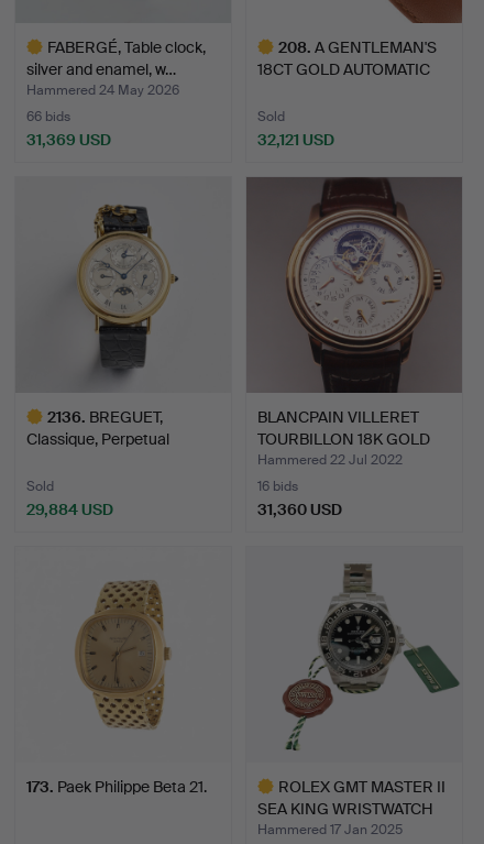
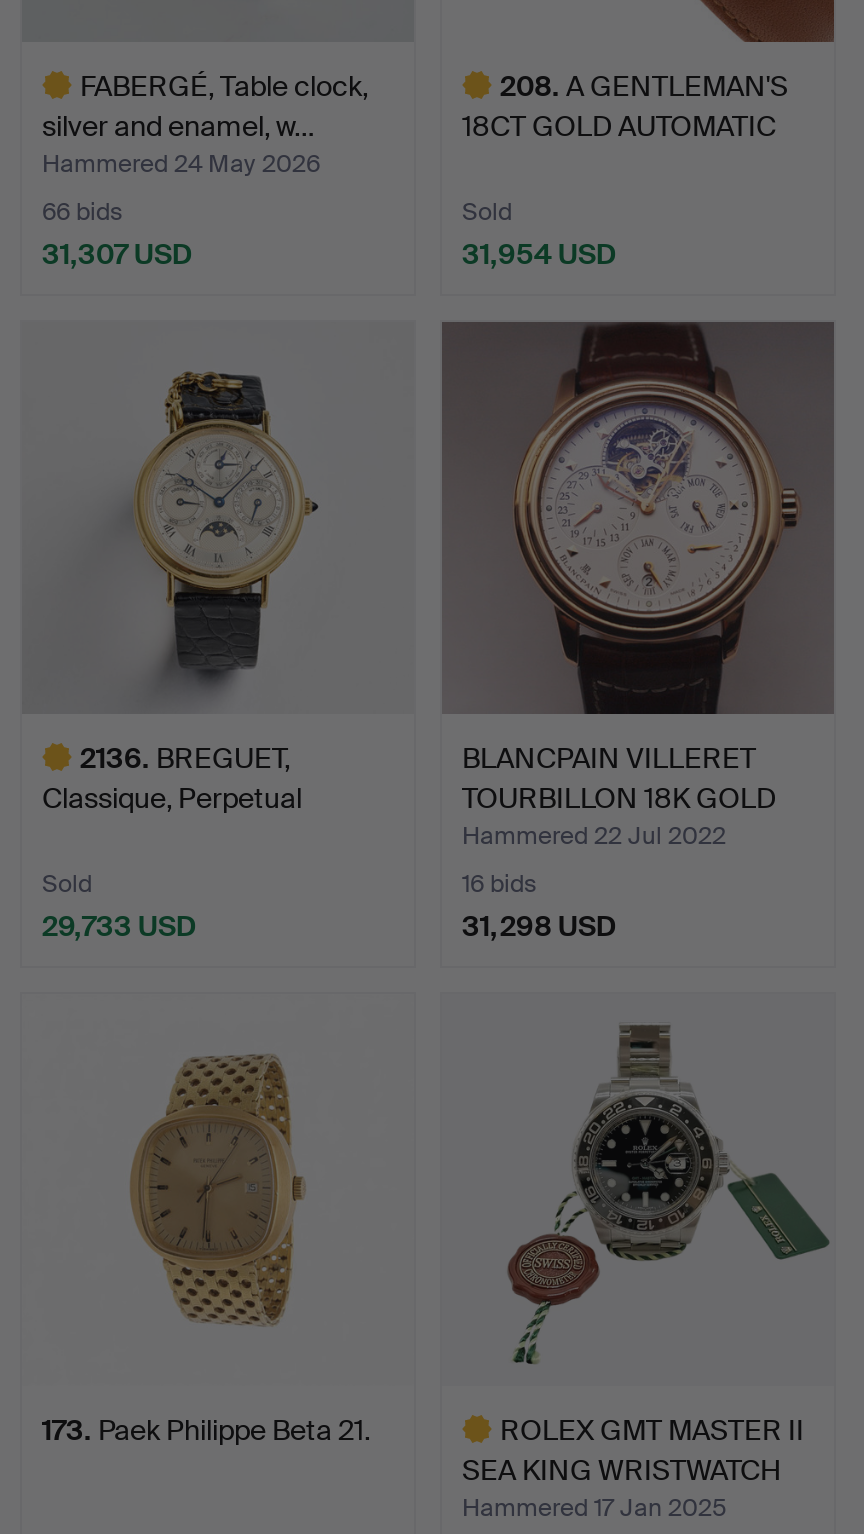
[26,130,111,150] 31,369 USD -> [42,236,192,272] 31,307 USD
[257,130,334,150] 32,121 USD -> [462,236,616,272] 31,954 USD
[26,500,113,519] 29,884 USD -> [42,908,196,944] 29,733 USD
[257,500,342,519] 31,360 USD -> [462,908,616,944] 31,298 USD

